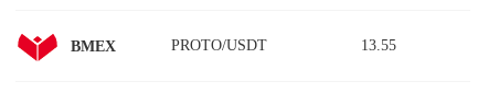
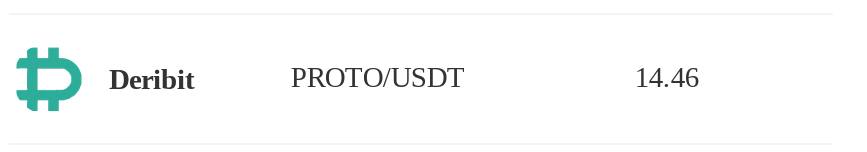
[17,28,116,63] [image] | BMEX -> [13,45,195,113] [image] | Deribit
[361,37,396,54] 13.55 -> [635,62,699,94] 14.46

